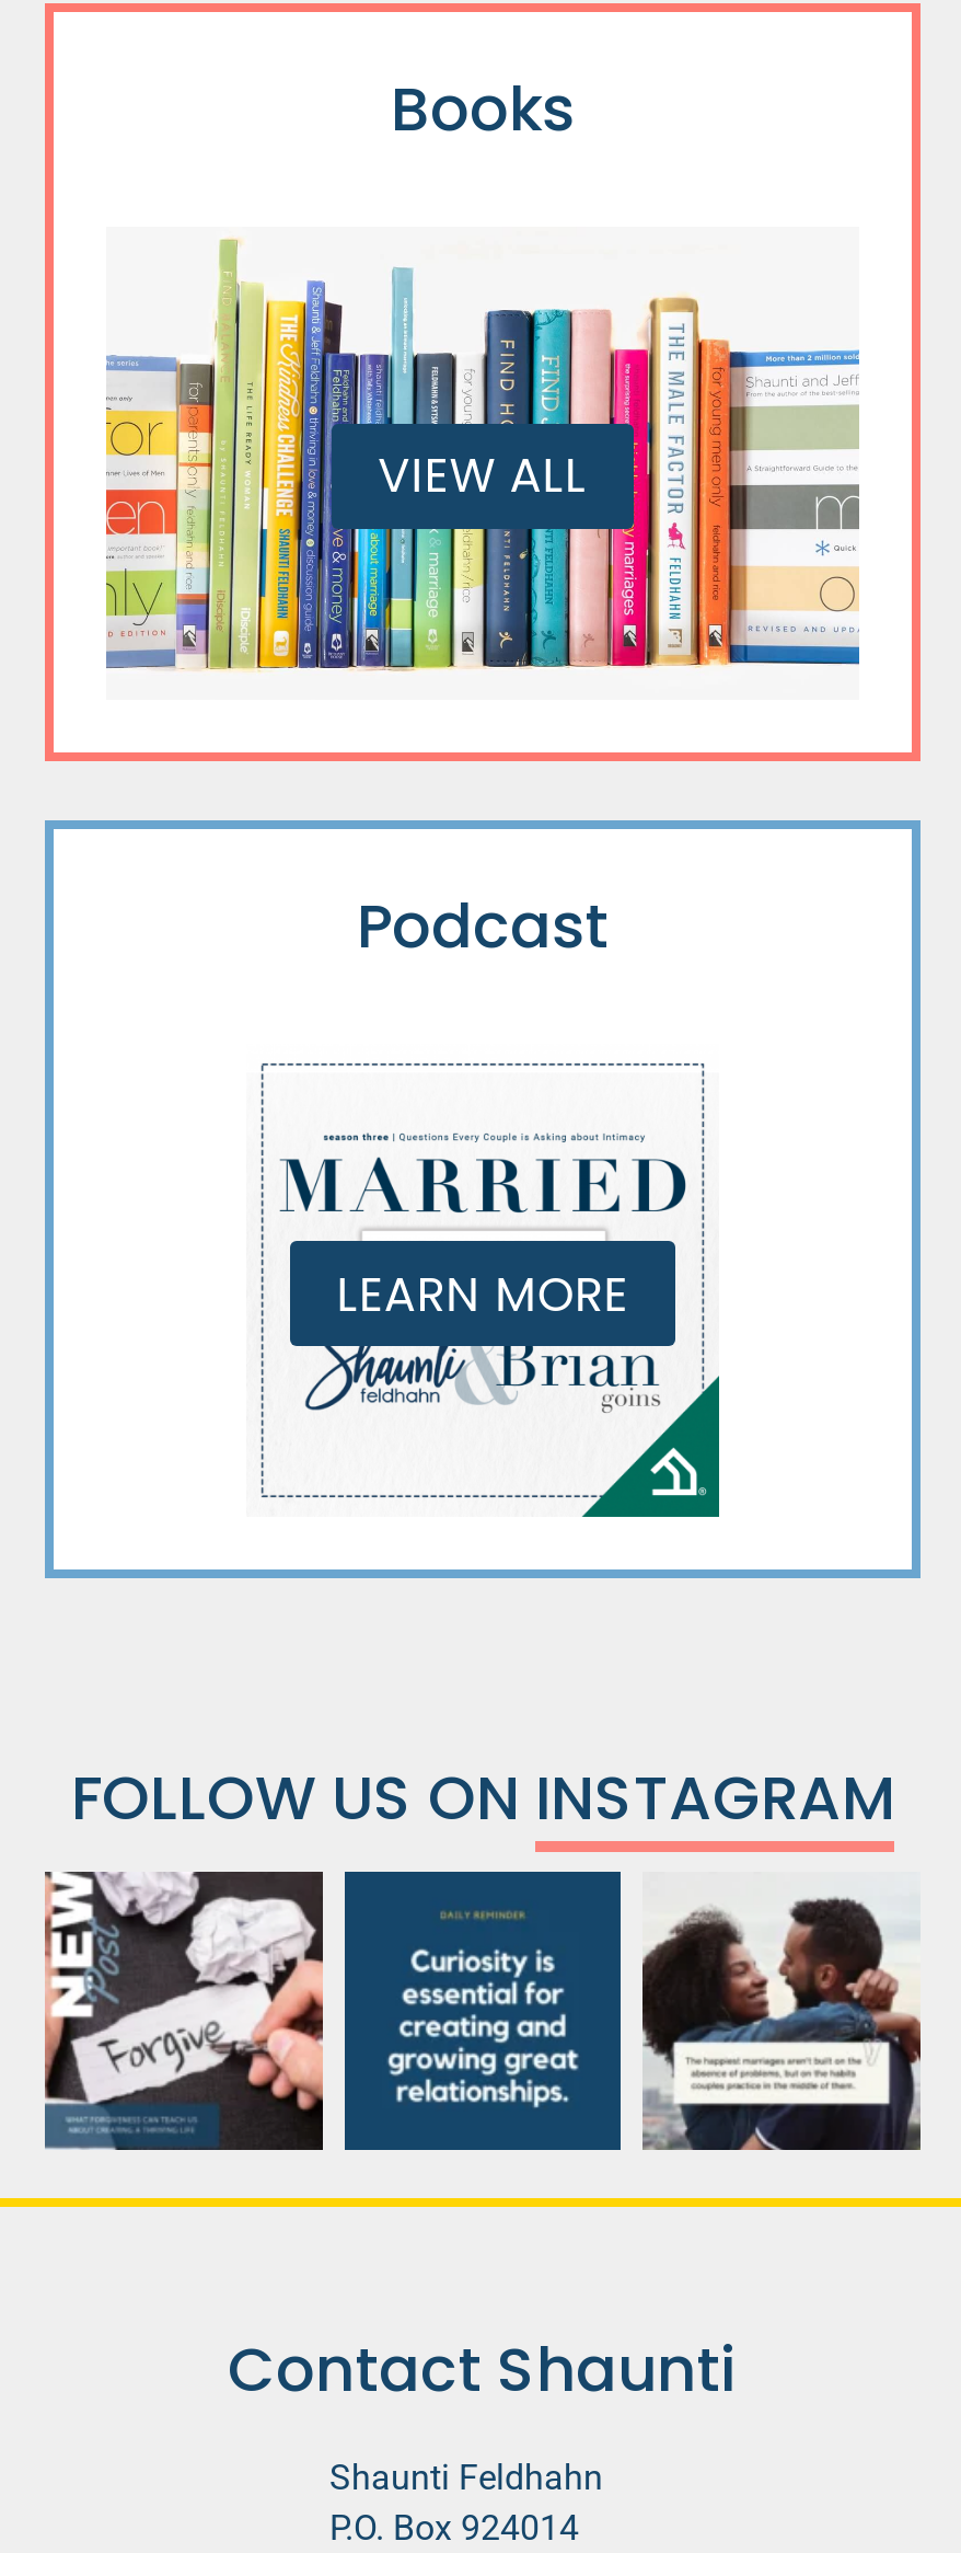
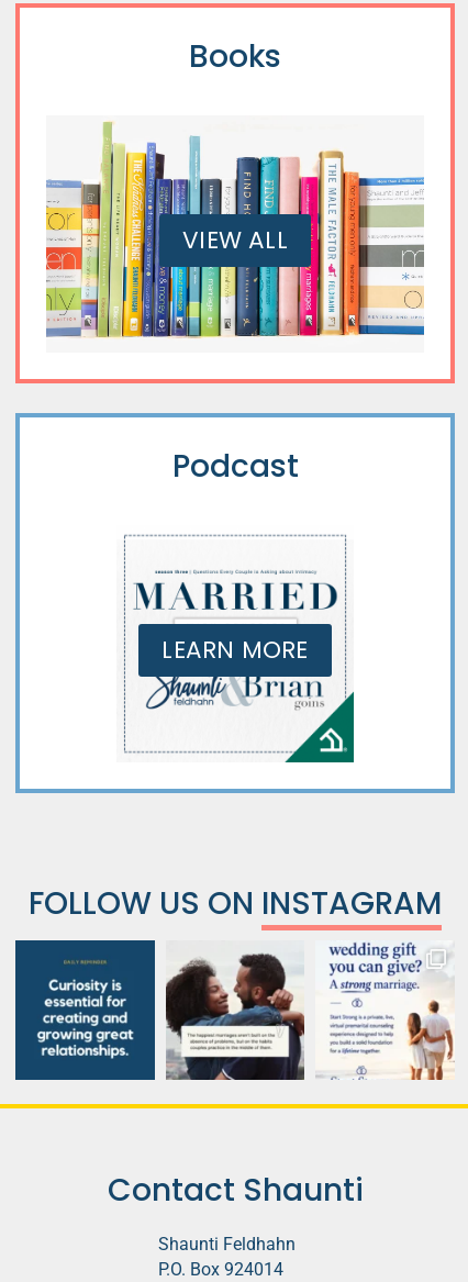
[43,1870,325,2150] [image] -> [14,939,156,1080] [image]
[343,1870,623,2152] [image] -> [165,940,305,1081] [image]
[640,1878,923,2152] [image] -> [315,941,455,1081] [image]

